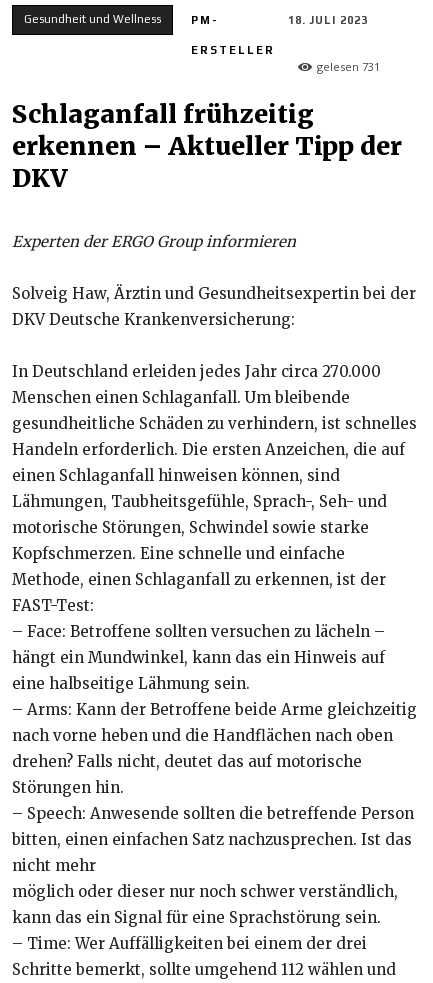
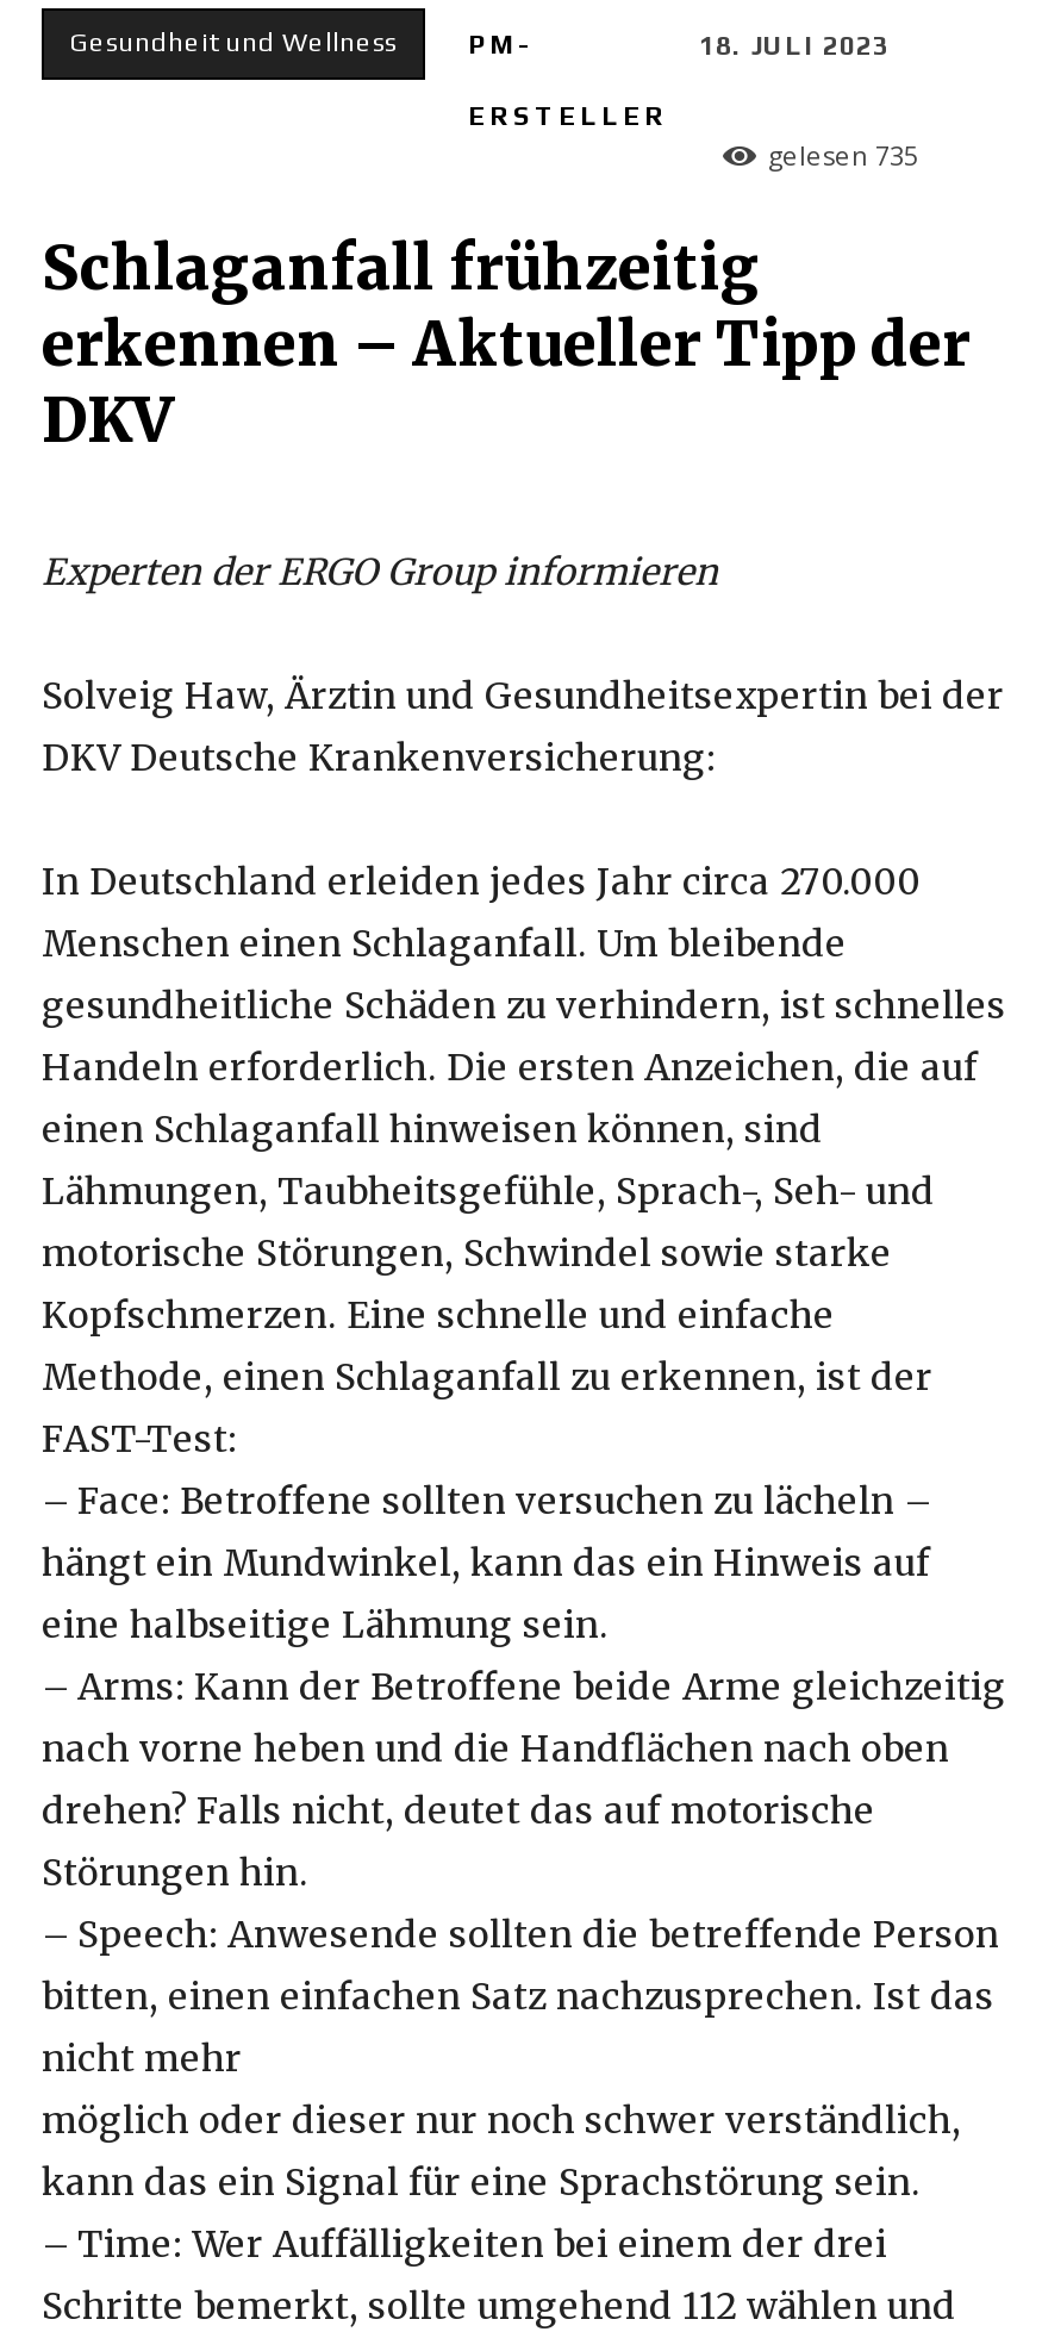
[317,59,380,74] gelesen 731 -> [768,138,918,174] gelesen 735

